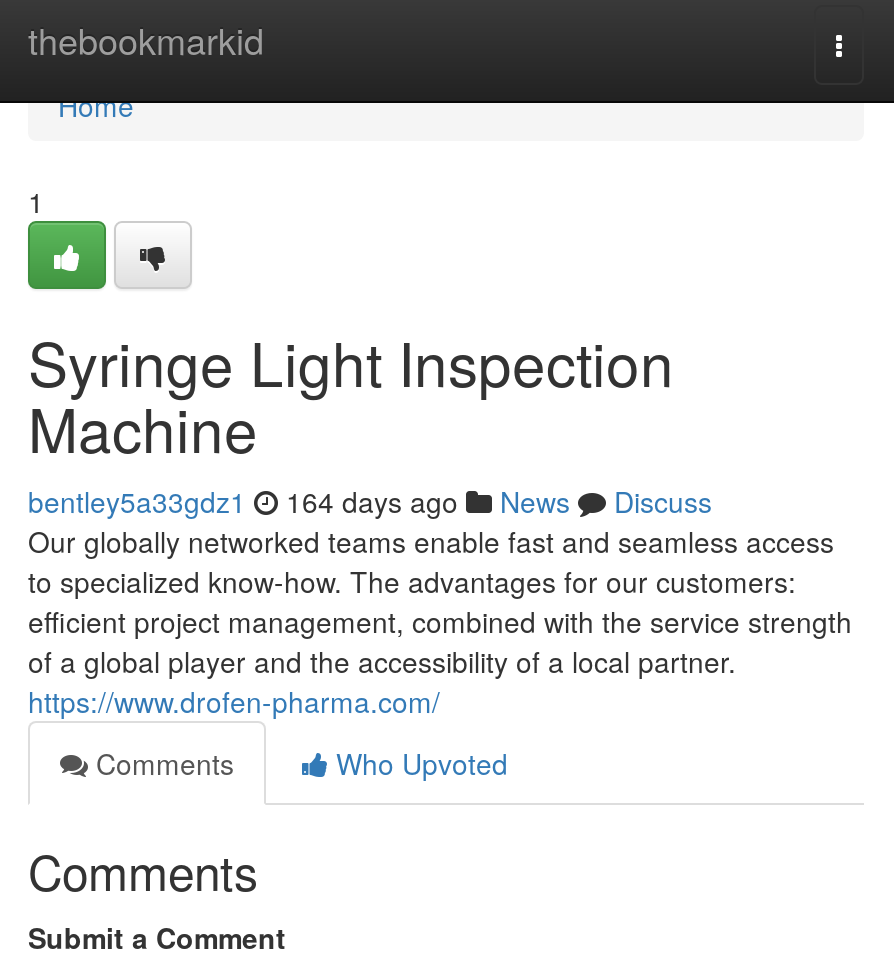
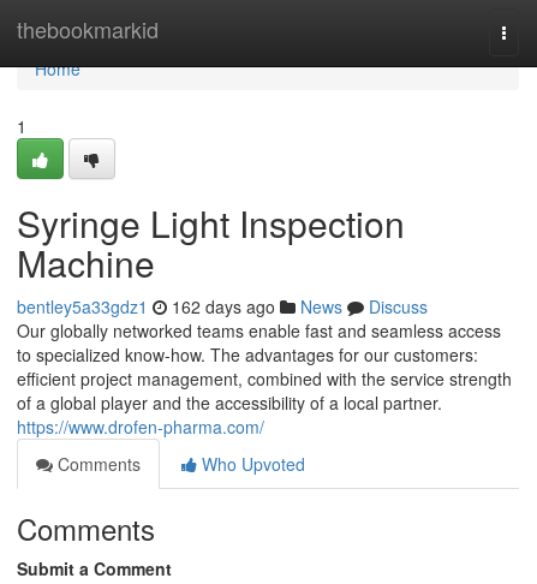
[28,481,712,521] bentley5a33gdz1 164 days ago News Discuss -> [17,294,428,318] bentley5a33gdz1 162 days ago News Discuss

